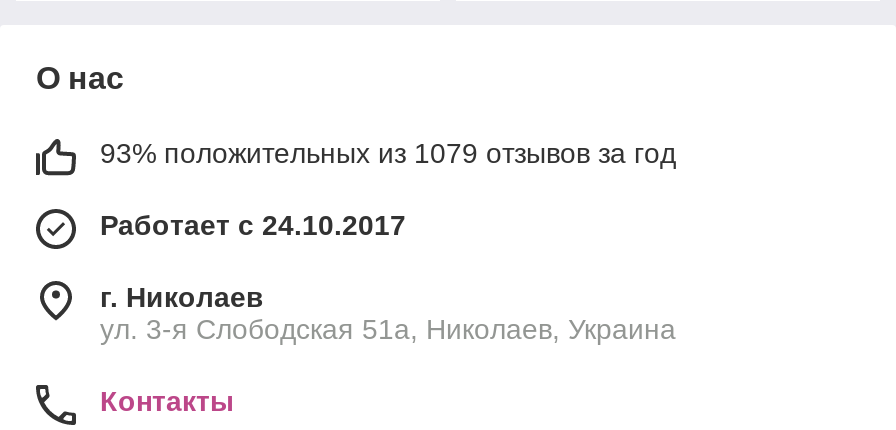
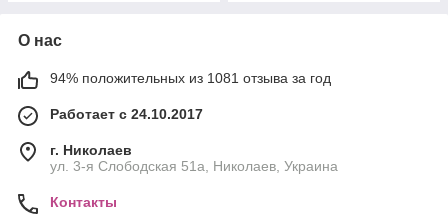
[100,137,676,169] 93% положительных из 1079 отзывов за год -> [50,70,331,86] 94% положительных из 1081 отзыва за год

